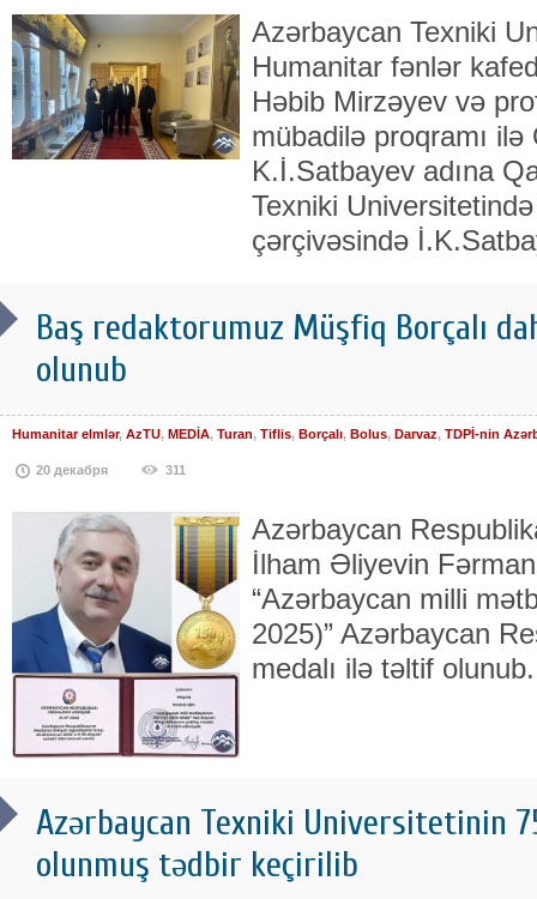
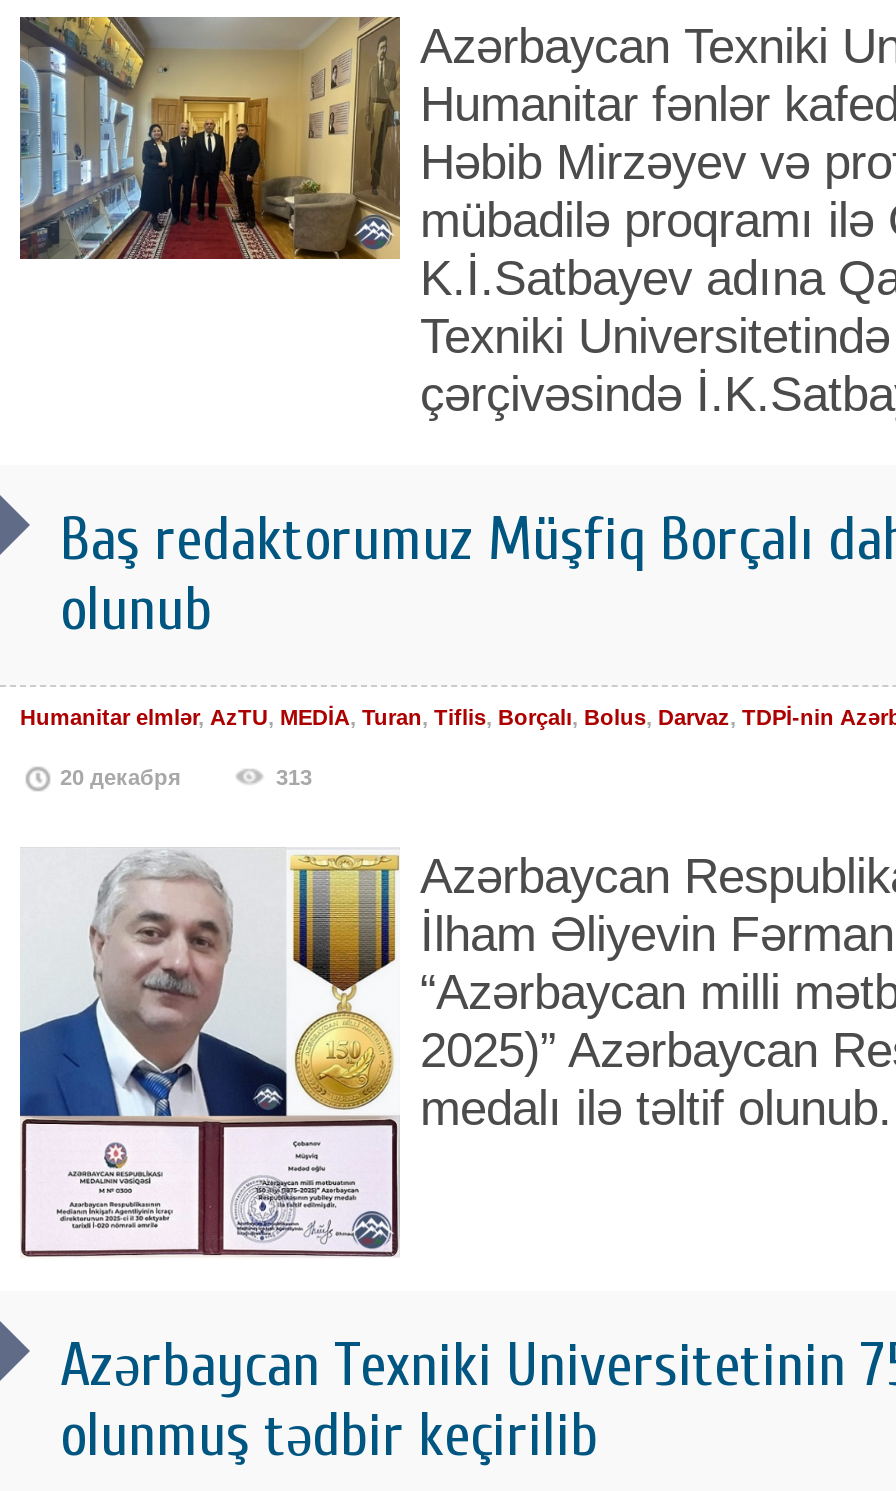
[165,463,186,477] 311 -> [276,765,312,789] 313

